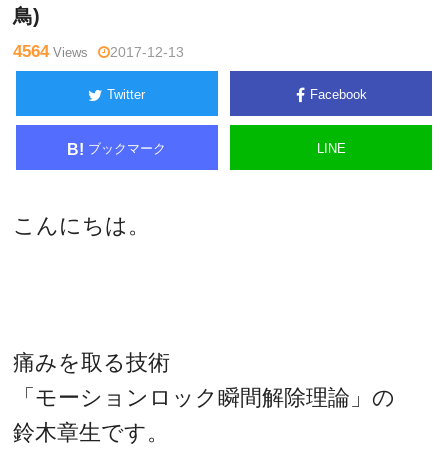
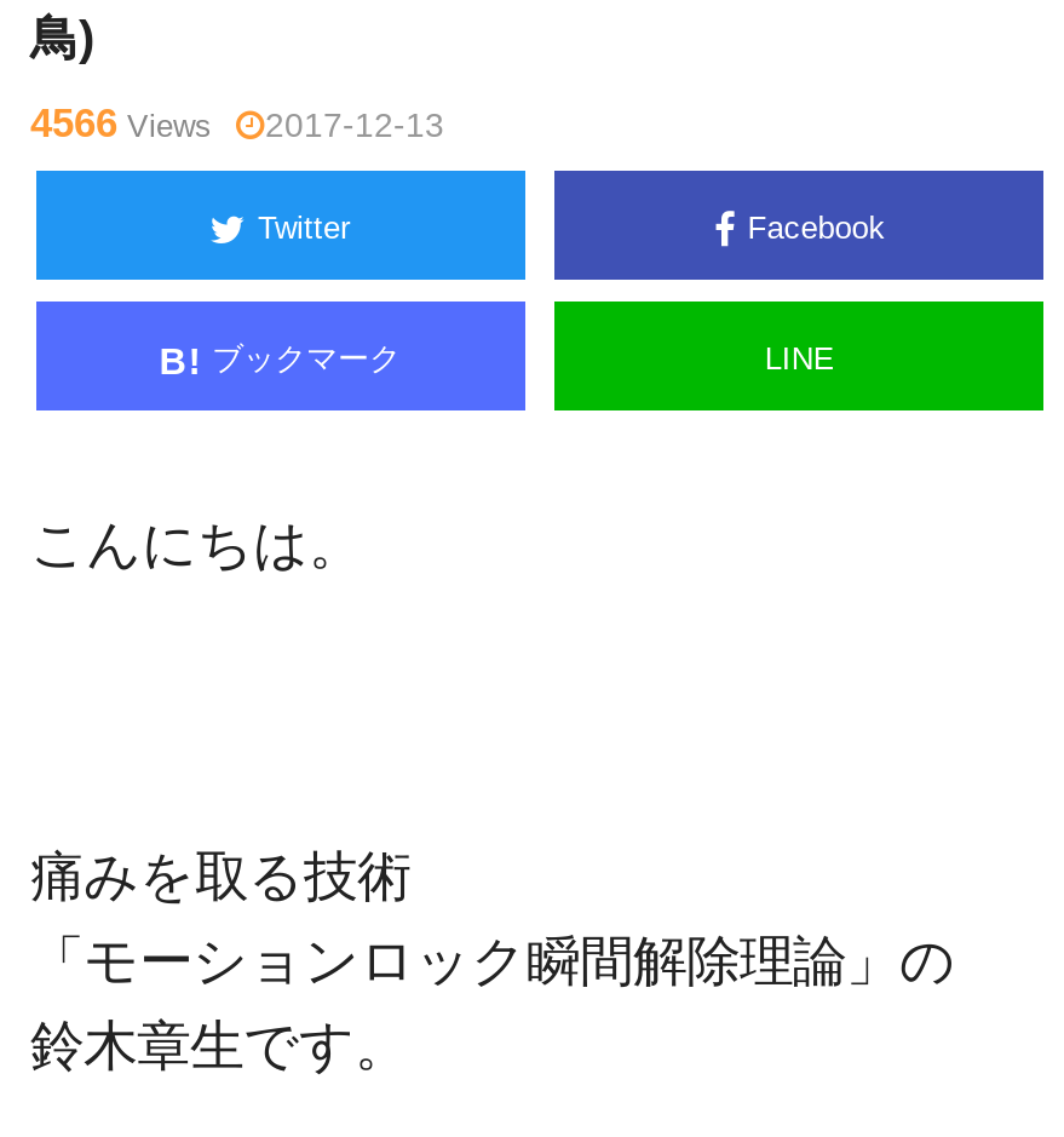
[13,42,184,61] 4564 Views 2017-12-13 -> [30,100,444,146] 4566 Views 2017-12-13

